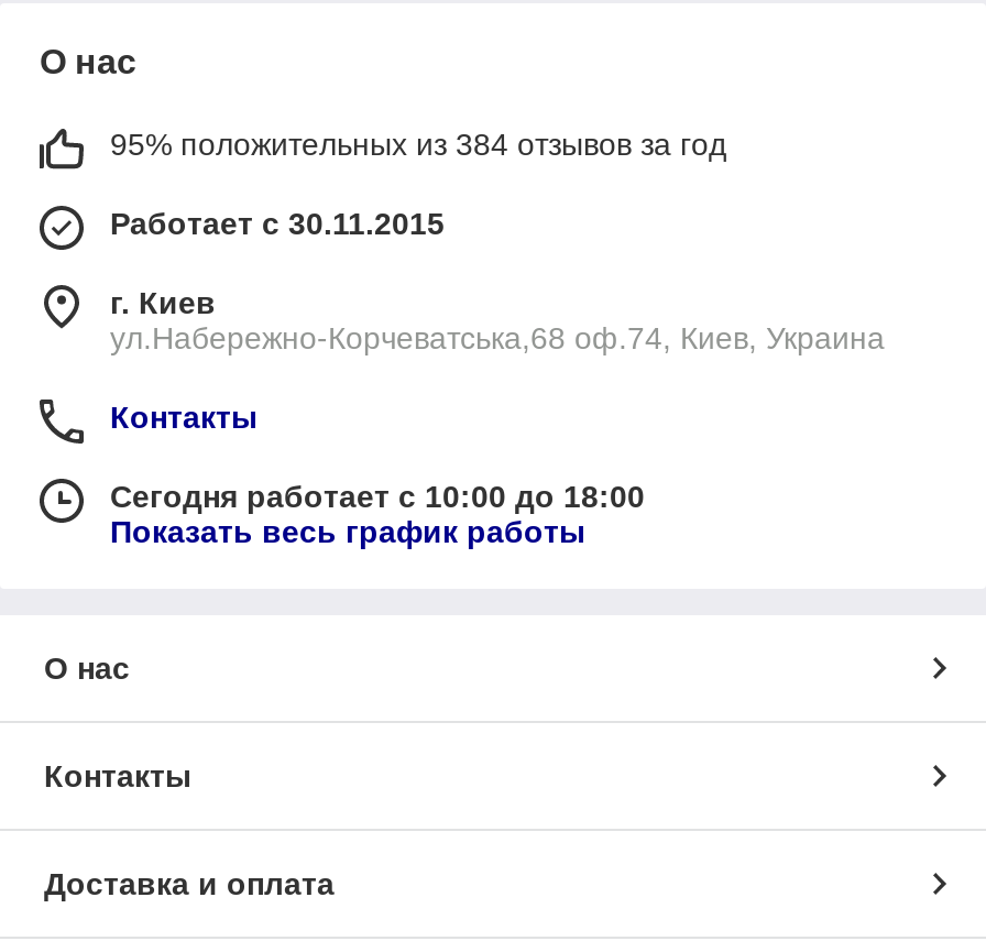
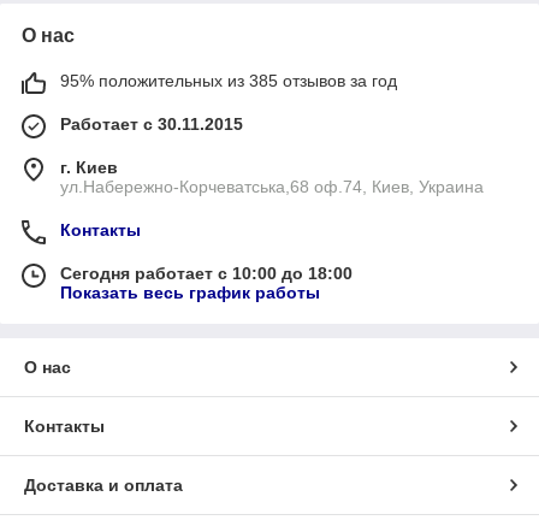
[110,127,726,163] 95% положительных из 384 отзывов за год -> [60,71,397,91] 95% положительных из 385 отзывов за год

